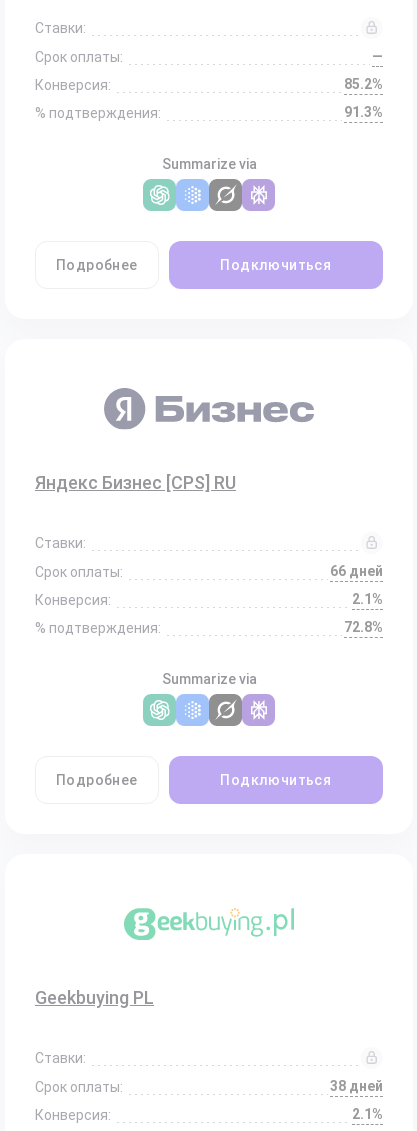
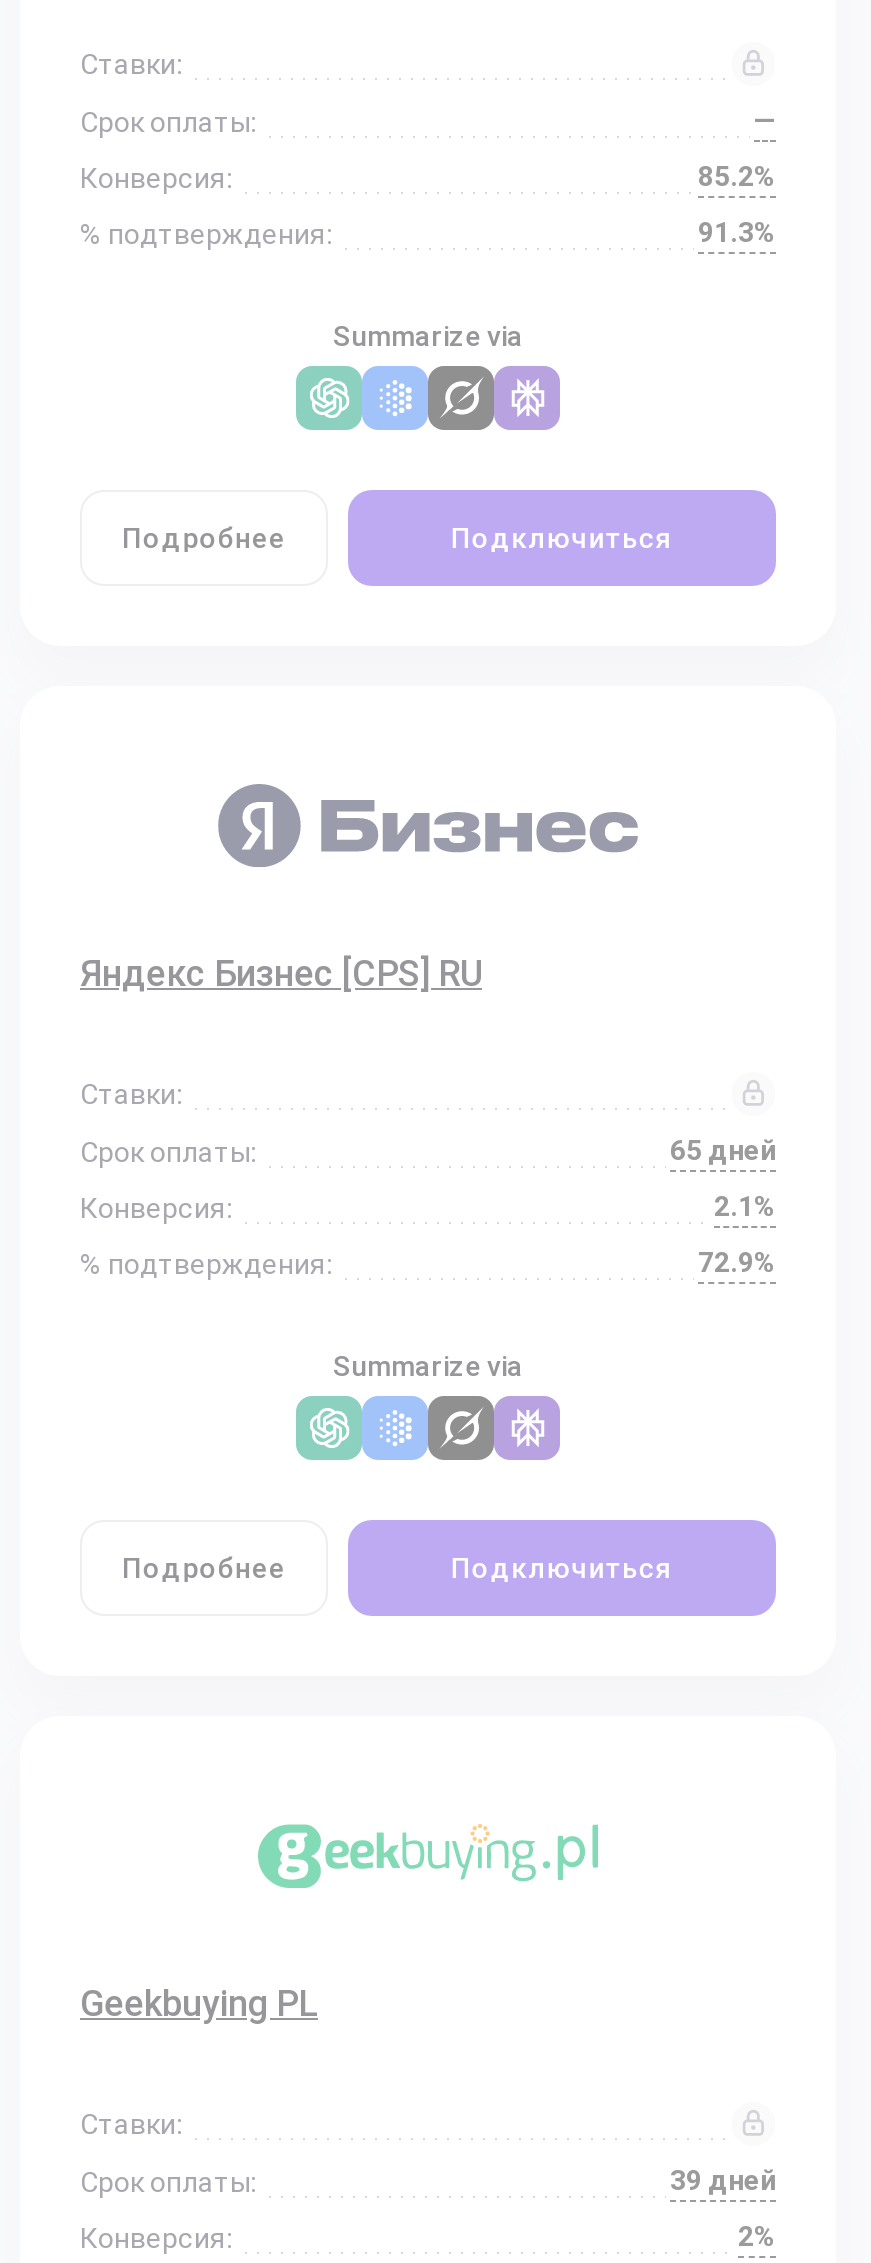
[330,563,383,579] 66 дней -> [670,1134,776,1166] 65 дней
[344,619,383,635] 72.8% -> [698,1246,776,1278] 72.9%
[330,1078,383,1094] 38 дней -> [670,2164,776,2196] 39 дней
[352,1106,383,1122] 2.1% -> [738,2220,776,2252] 2%

